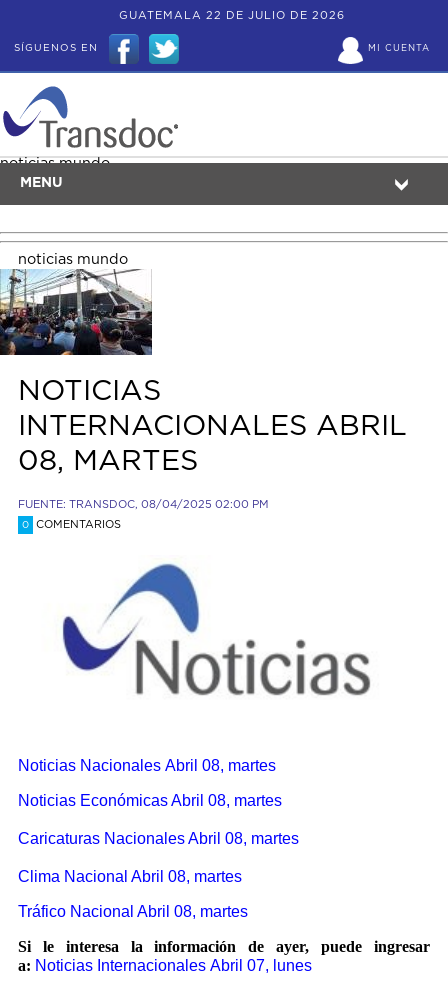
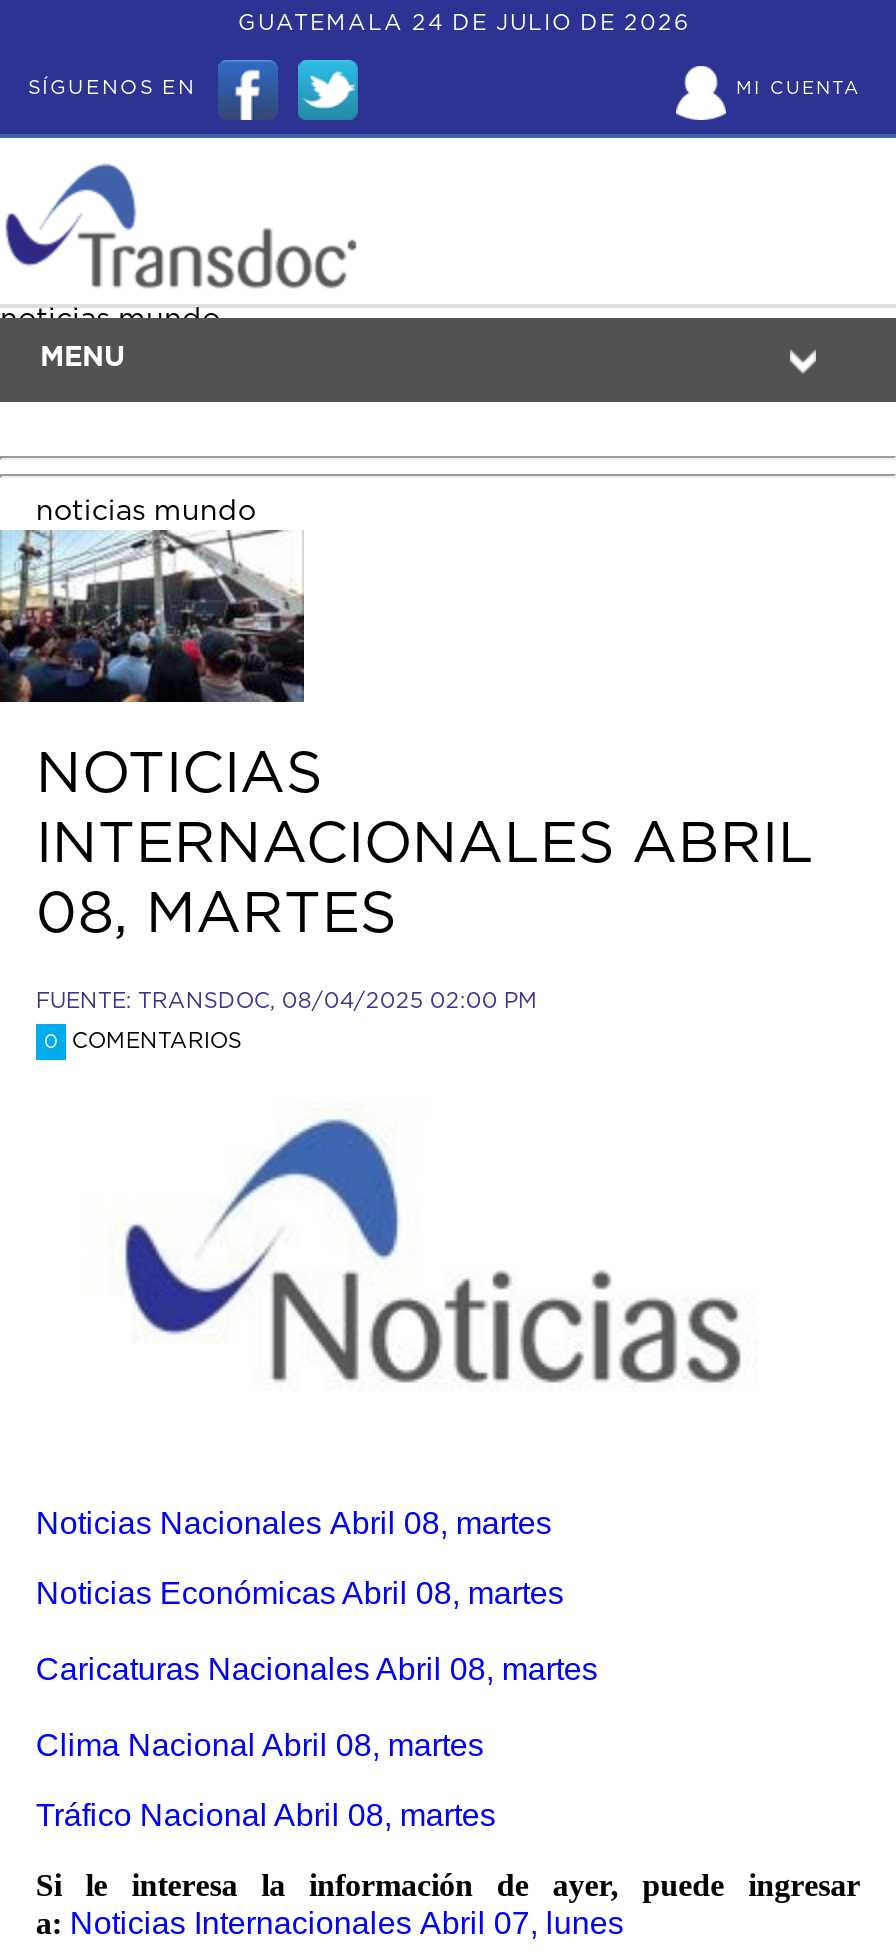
[119,10,345,21] GUATEMALA 22 DE JULIO DE 2026 -> [238,12,690,34] GUATEMALA 24 DE JULIO DE 2026

